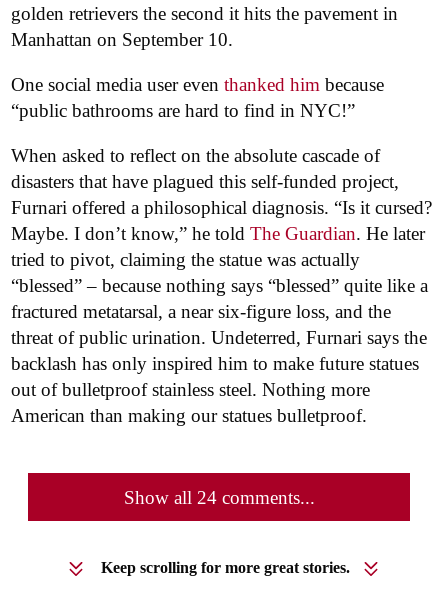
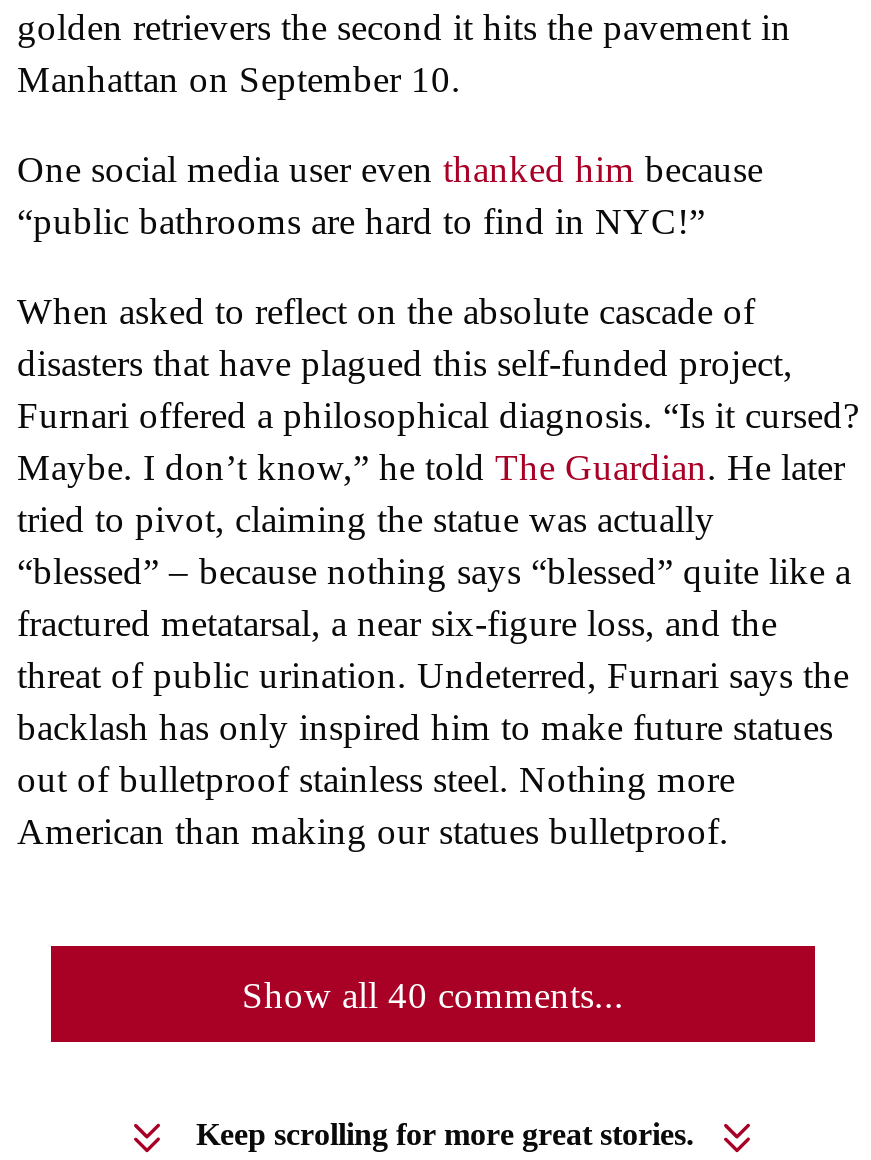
[123,487,314,508] Show all 24 comments... -> [242,974,624,1016] Show all 40 comments...

